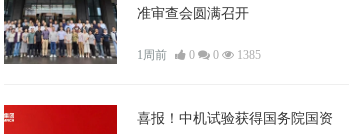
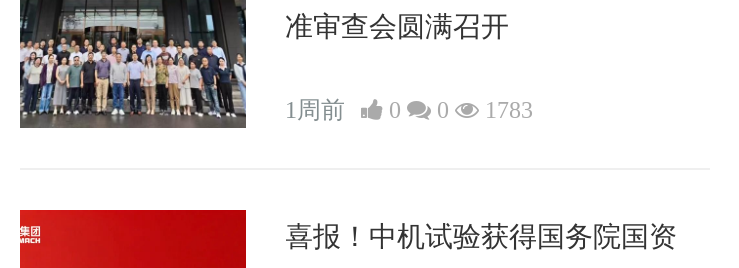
[136,48,260,62] 1周前 0 0 1385 -> [285,96,533,124] 1周前 0 0 1783

